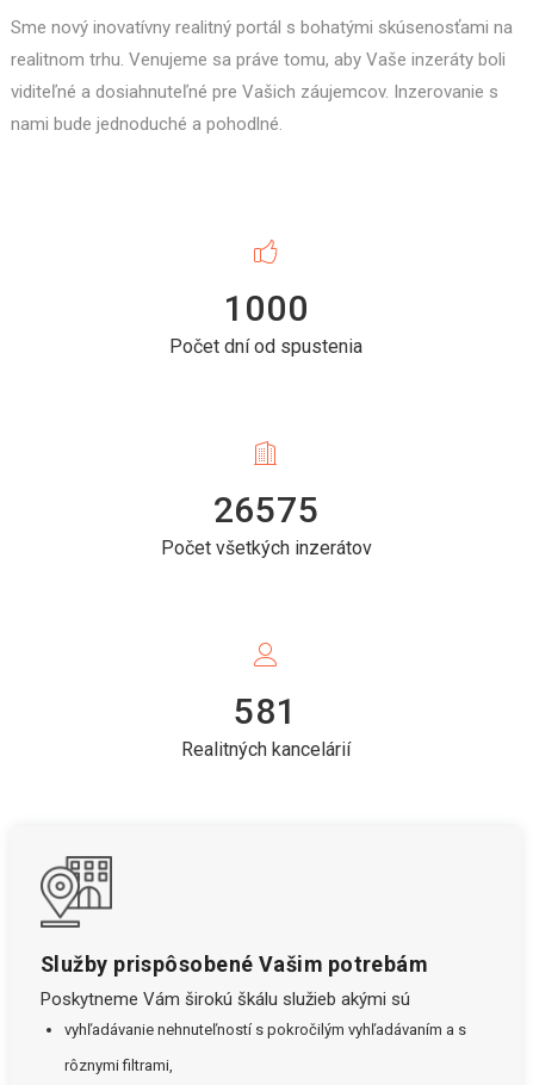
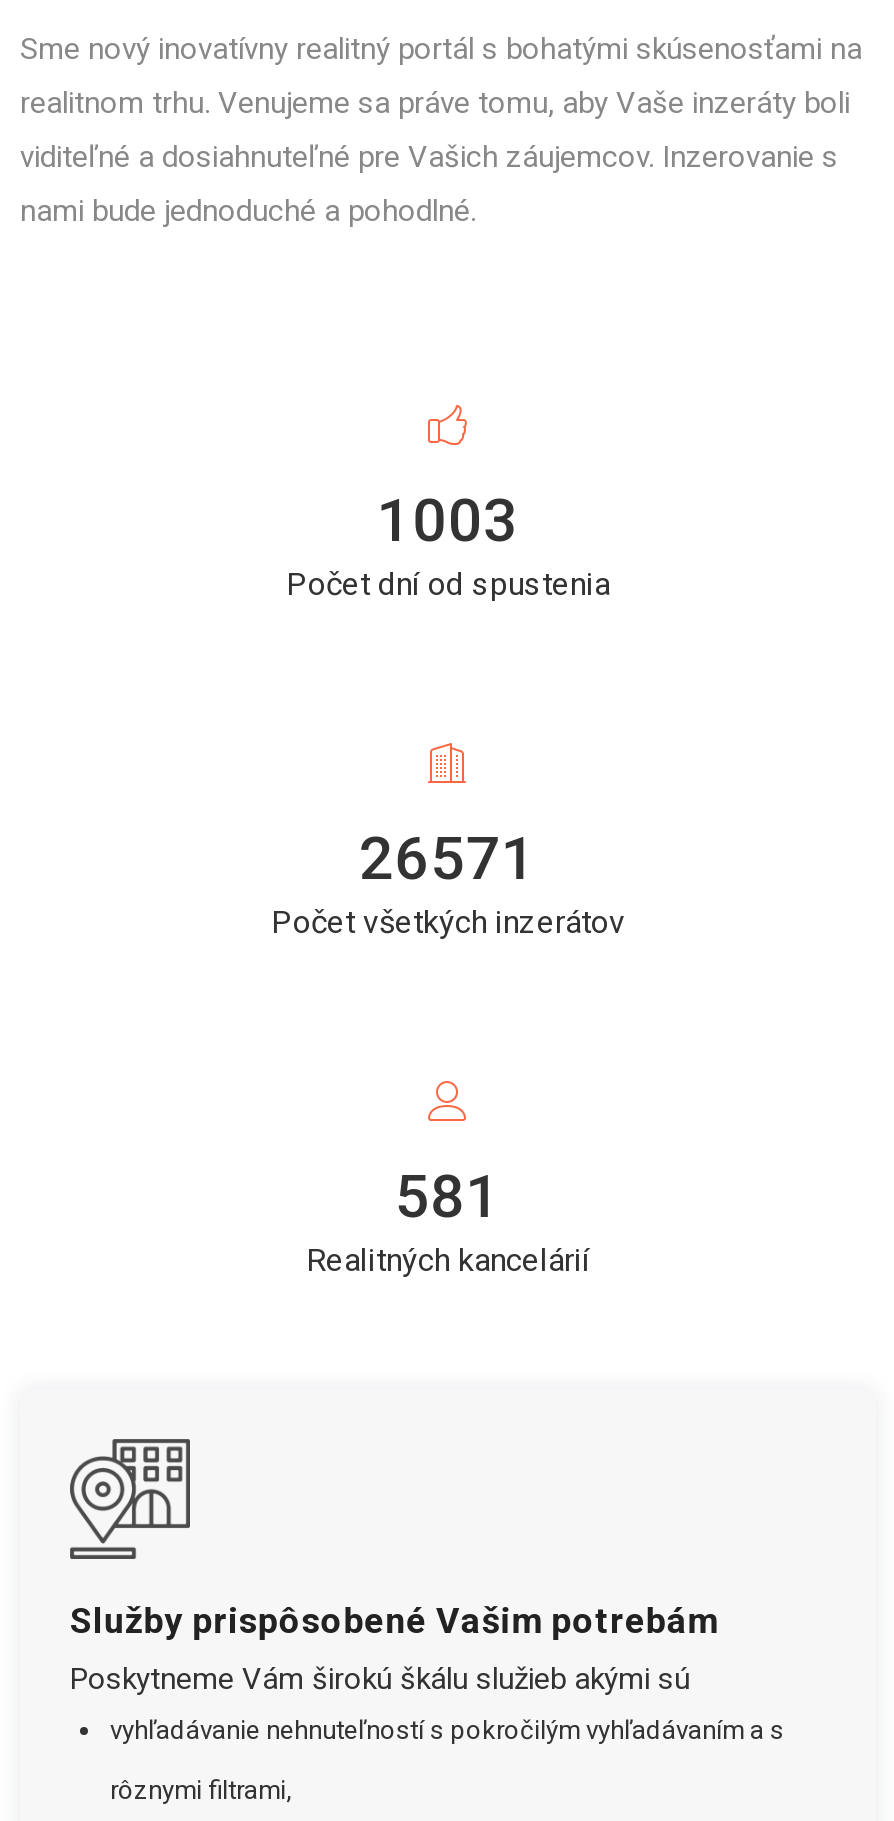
[224,287,308,329] 1000 -> [377,485,519,555] 1003
[213,489,319,531] 26575 -> [359,823,537,893] 26571

